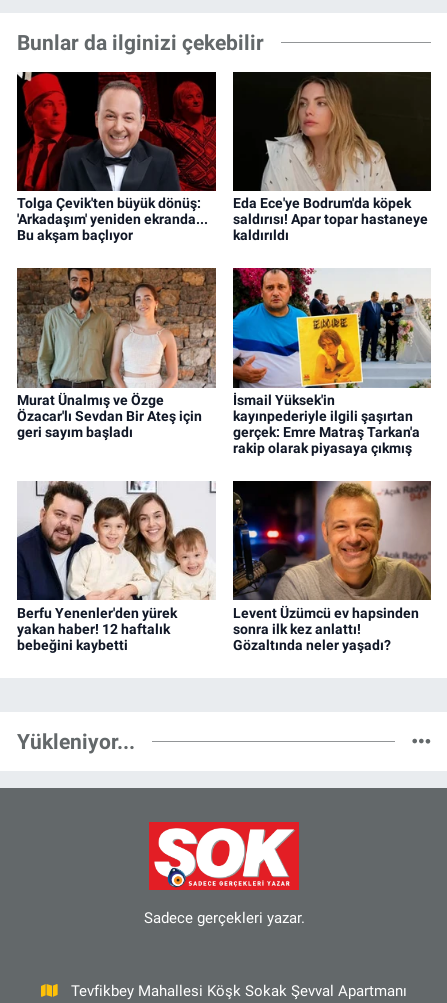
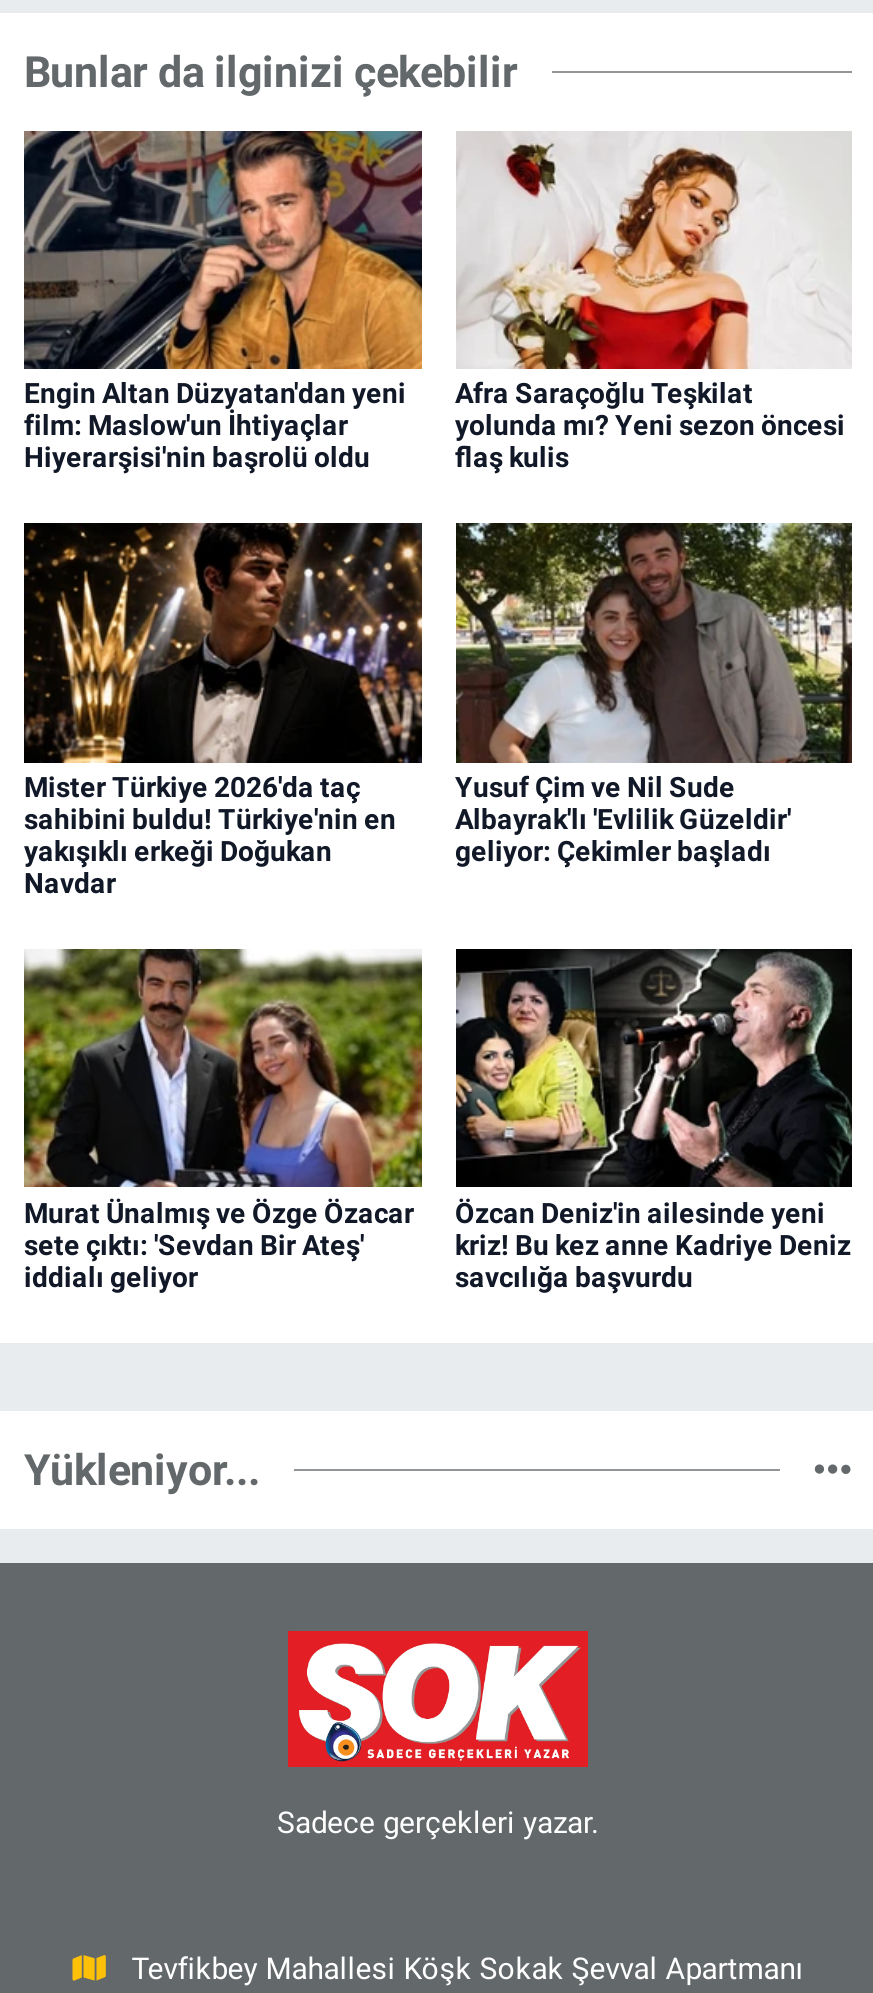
[16,71,217,243] [image] | Tolga Çevik'ten büyük dönüş: | 'Arkadaşım' yeniden ekranda... | Bu akşam baçlıyor -> [22,129,424,473] [image] | Engin Altan Düzyatan'dan yeni | film: Maslow'un İhtiyaçlar | Hiyerarşisi'nin başrolü oldu
[232,71,432,243] [image] | Eda Ece'ye Bodrum'da köpek | saldırısı! Apar topar hastaneye | kaldırıldı -> [455,131,852,473] [image] | Afra Saraçoğlu Teşkilat | yolunda mı? Yeni sezon öncesi | flaş kulis
[16,267,217,440] [image] | Murat Ünalmış ve Özge | Özacar'lı Sevdan Bir Ateş için | geri sayım başladı -> [22,521,424,899] [image] | Mister Türkiye 2026'da taç | sahibini buldu! Türkiye'nin en | yakışıklı erkeği Doğukan | Navdar
[232,267,431,456] [image] | İsmail Yüksek'in | kayınpederiyle ilgili şaşırtan | gerçek: Emre Matraş Tarkan'a | rakip olarak piyasaya çıkmış -> [454,521,854,867] [image] | Yusuf Çim ve Nil Sude | Albayrak'lı 'Evlilik Güzeldir' | geliyor: Çekimler başladı
[16,480,216,653] [image] | Berfu Yenenler'den yürek | yakan haber! 12 haftalık | bebeğini kaybetti -> [22,947,424,1292] [image] | Murat Ünalmış ve Özge Özacar | sete çıktı: 'Sevdan Bir Ateş' | iddialı geliyor
[232,480,432,653] [image] | Levent Üzümcü ev hapsinden | sonra ilk kez anlattı! | Gözaltında neler yaşadı? -> [454,947,854,1292] [image] | Özcan Deniz'in ailesinde yeni | kriz! Bu kez anne Kadriye Deniz | savcılığa başvurdu

